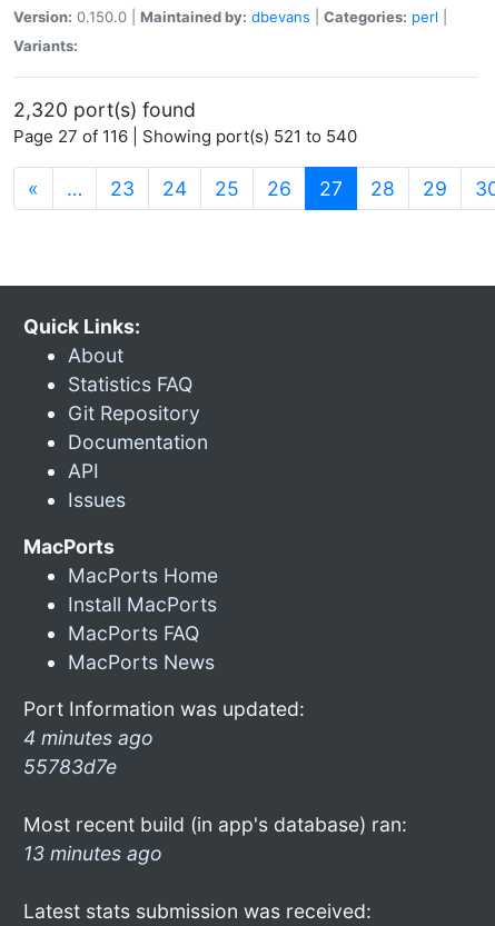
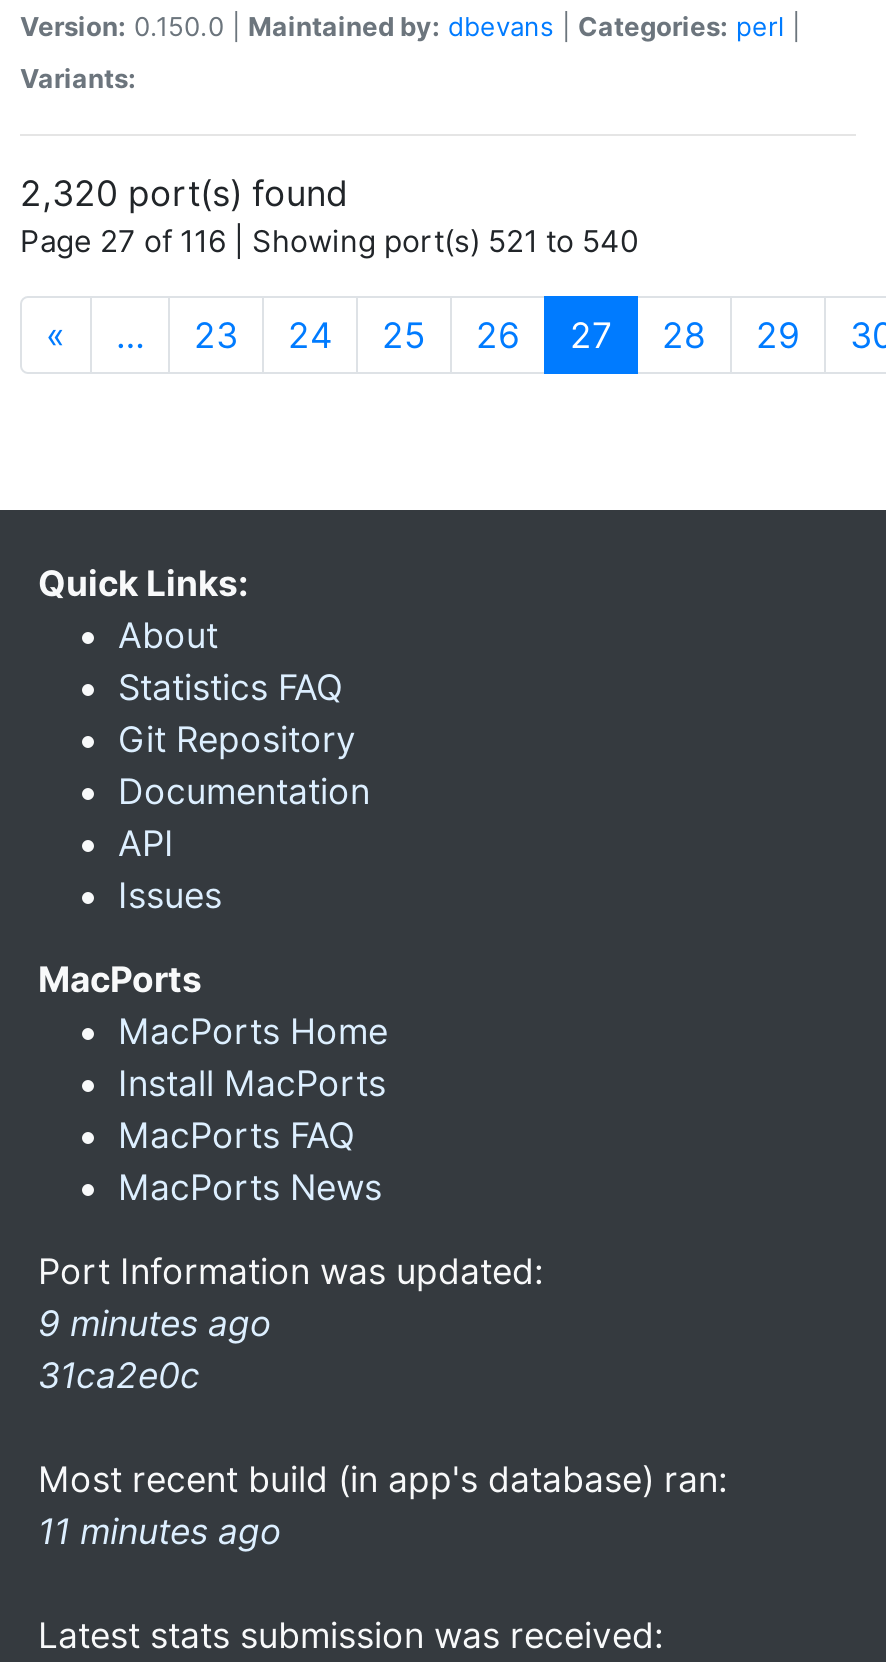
[23,726,154,778] 4 minutes ago | 55783d7e -> [38,1302,272,1396] 9 minutes ago | 31ca2e0c
[23,842,162,865] 13 minutes ago -> [38,1510,282,1552] 11 minutes ago

